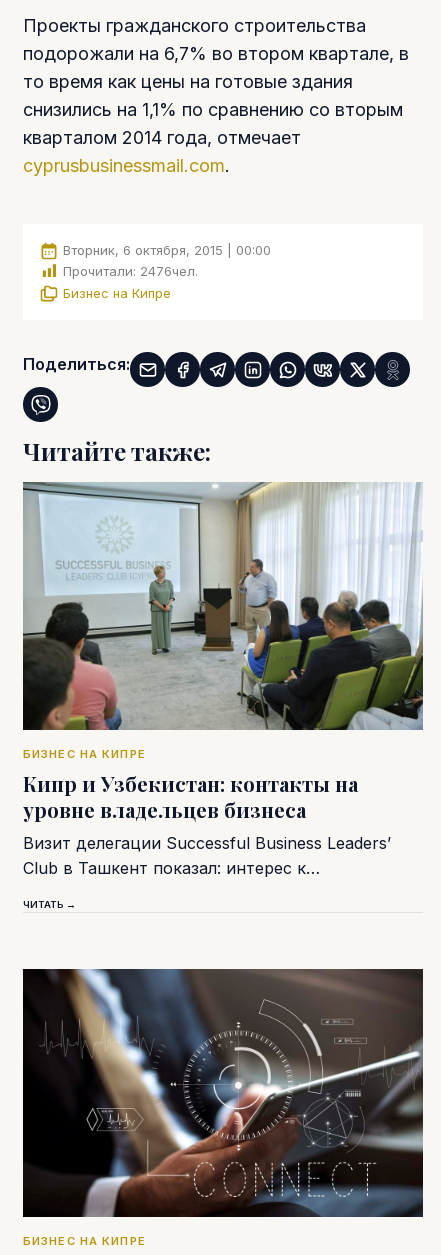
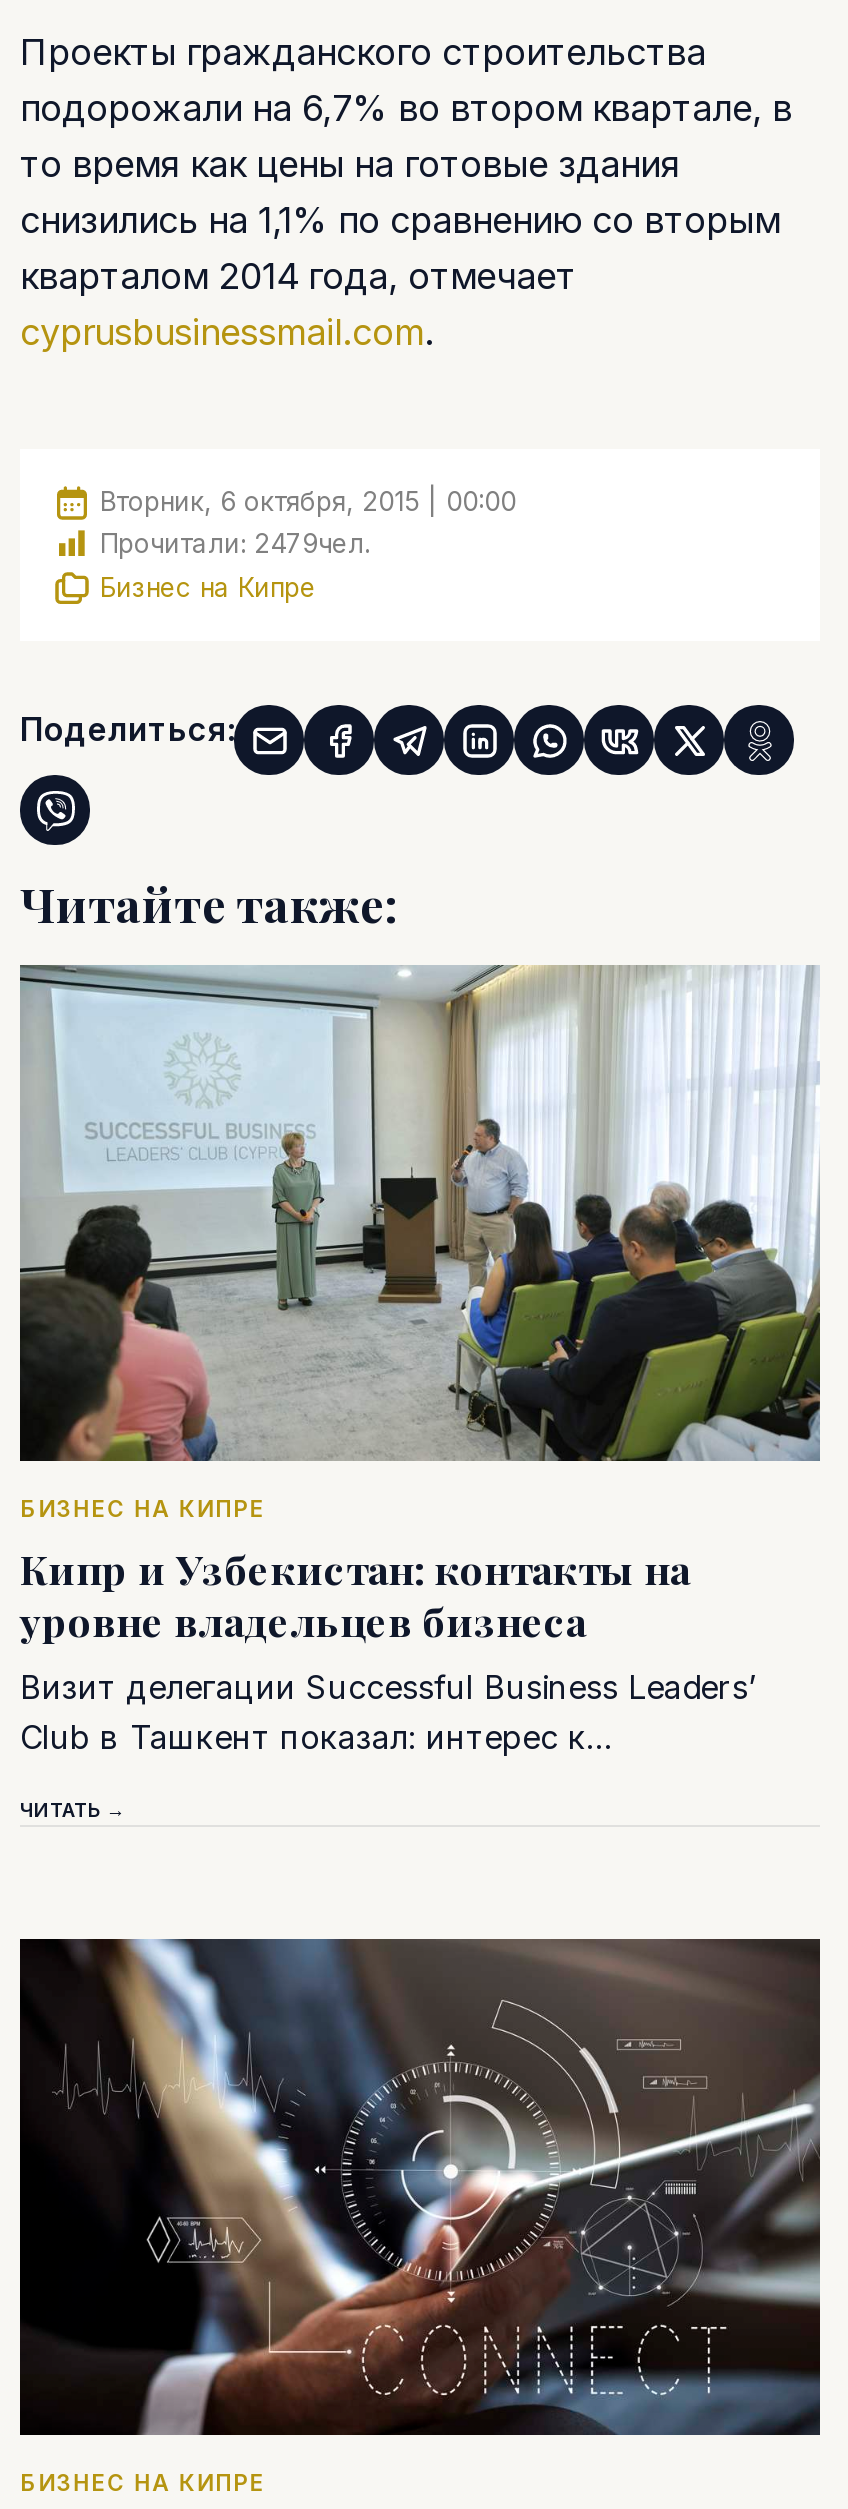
[63,263,198,279] Прочитали: 2476чел. -> [100,528,370,560] Прочитали: 2479чел.

